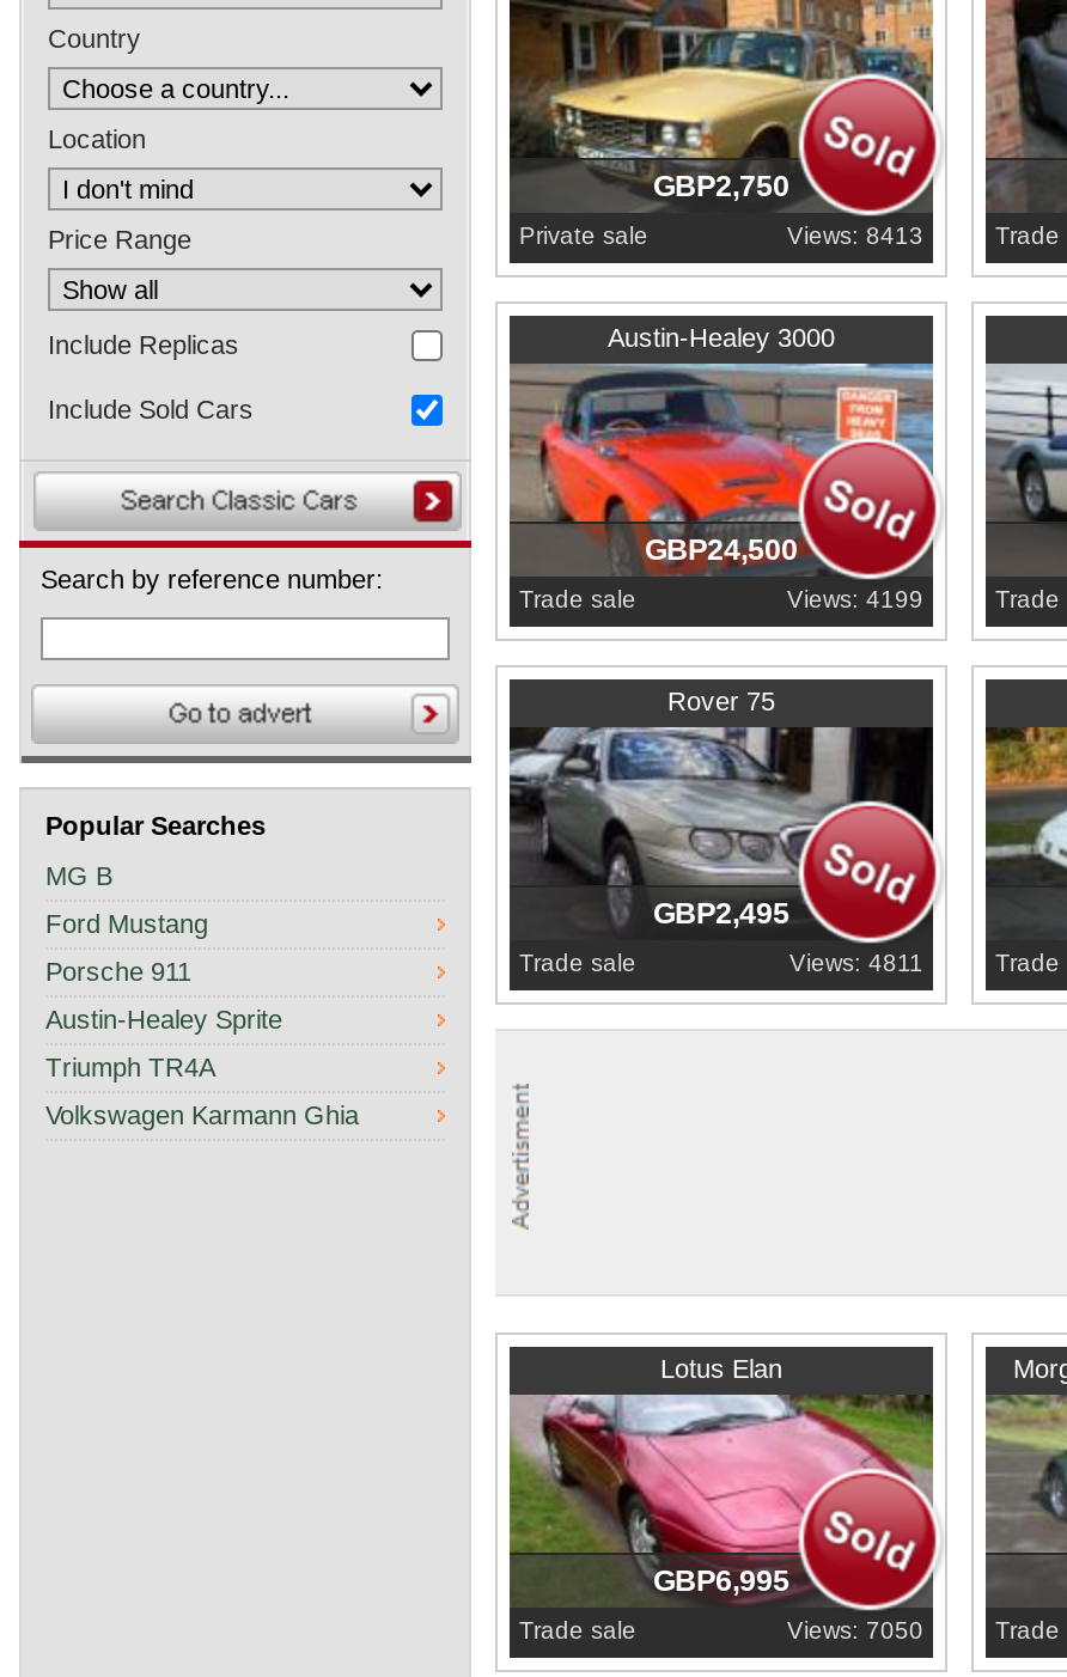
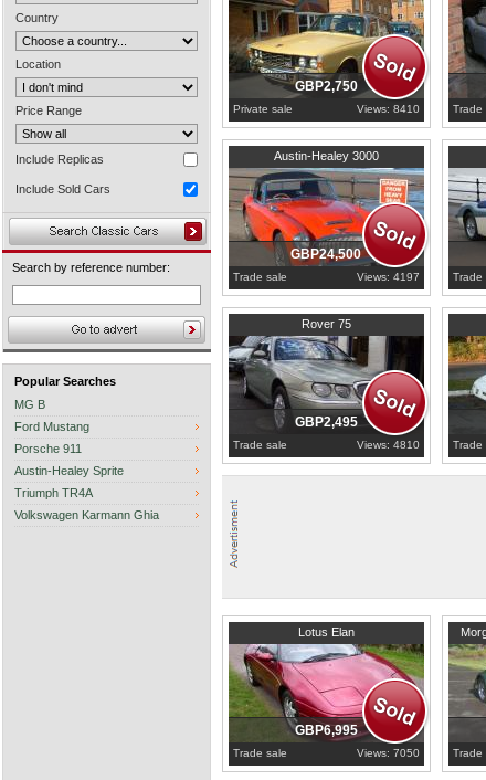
[787,222,923,249] Views: 8413 -> [357,103,420,115] Views: 8410
[787,586,923,612] Views: 4199 -> [357,271,420,283] Views: 4197
[789,950,923,976] Views: 4811 -> [357,439,420,451] Views: 4810

